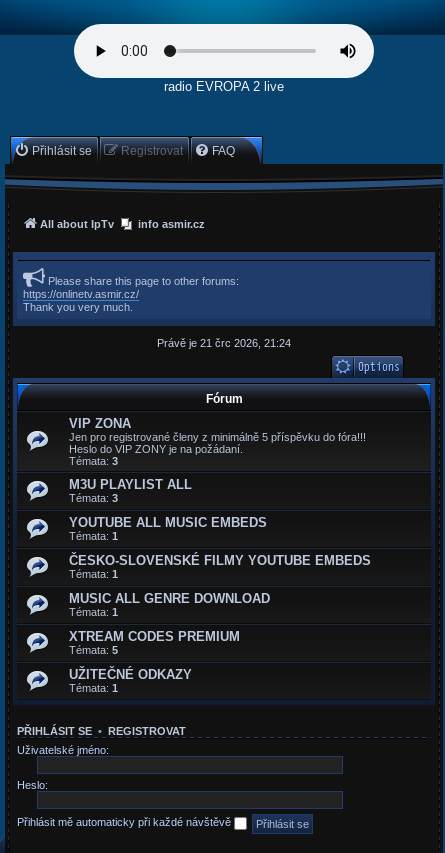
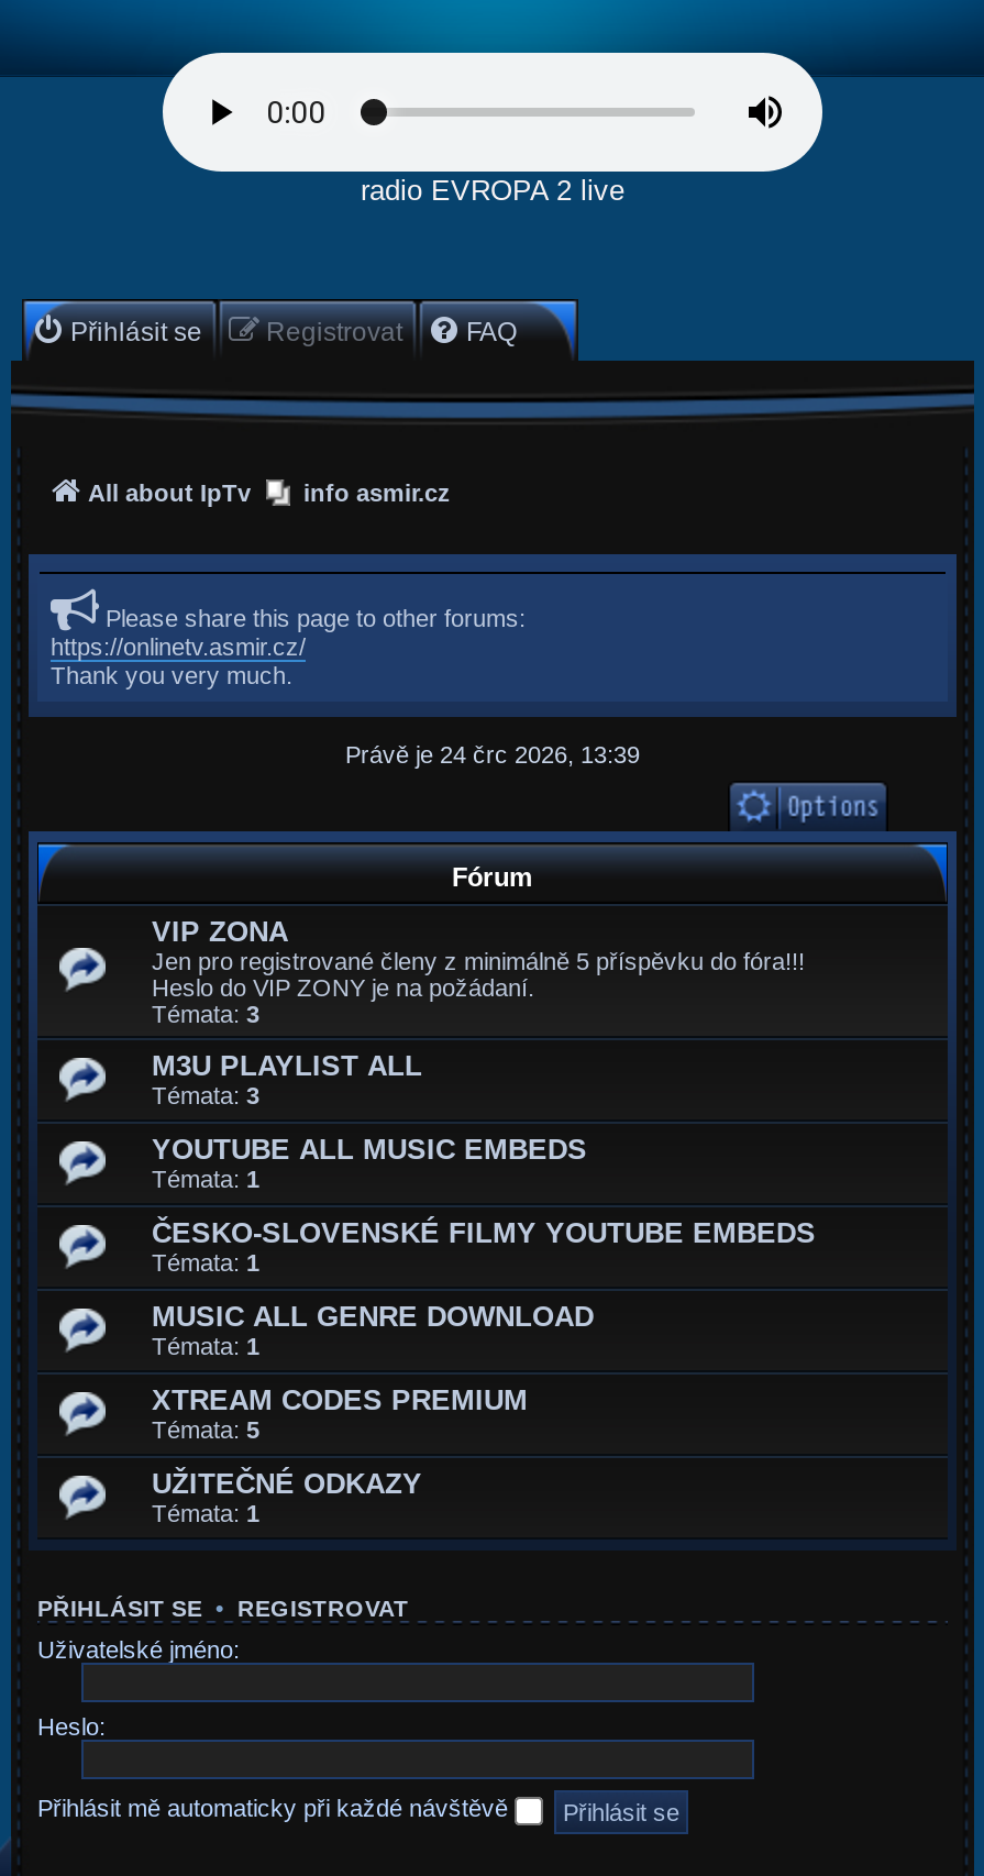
[157,336,291,348] Právě je 21 črc 2026, 21:24 -> [345,740,640,766] Právě je 24 črc 2026, 13:39

